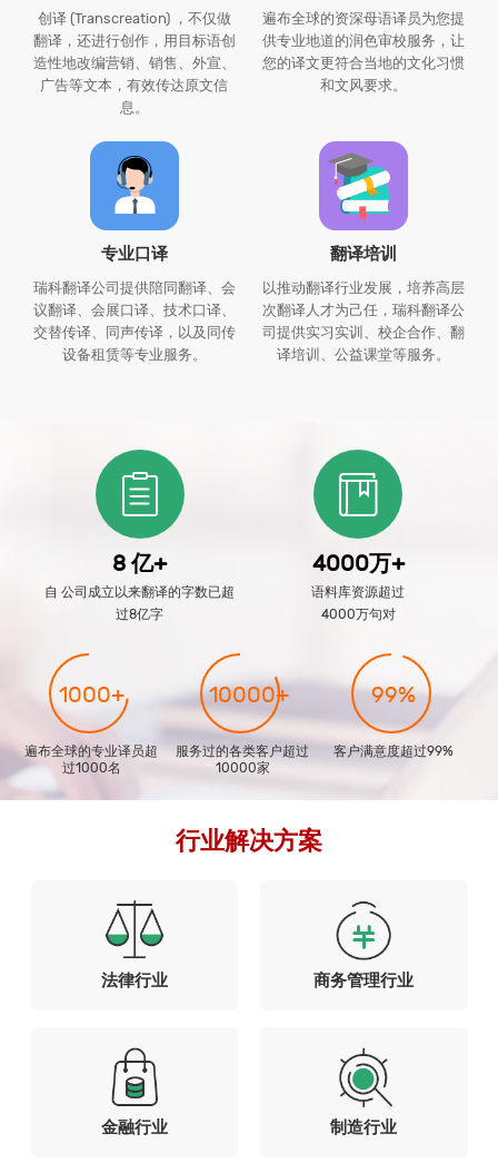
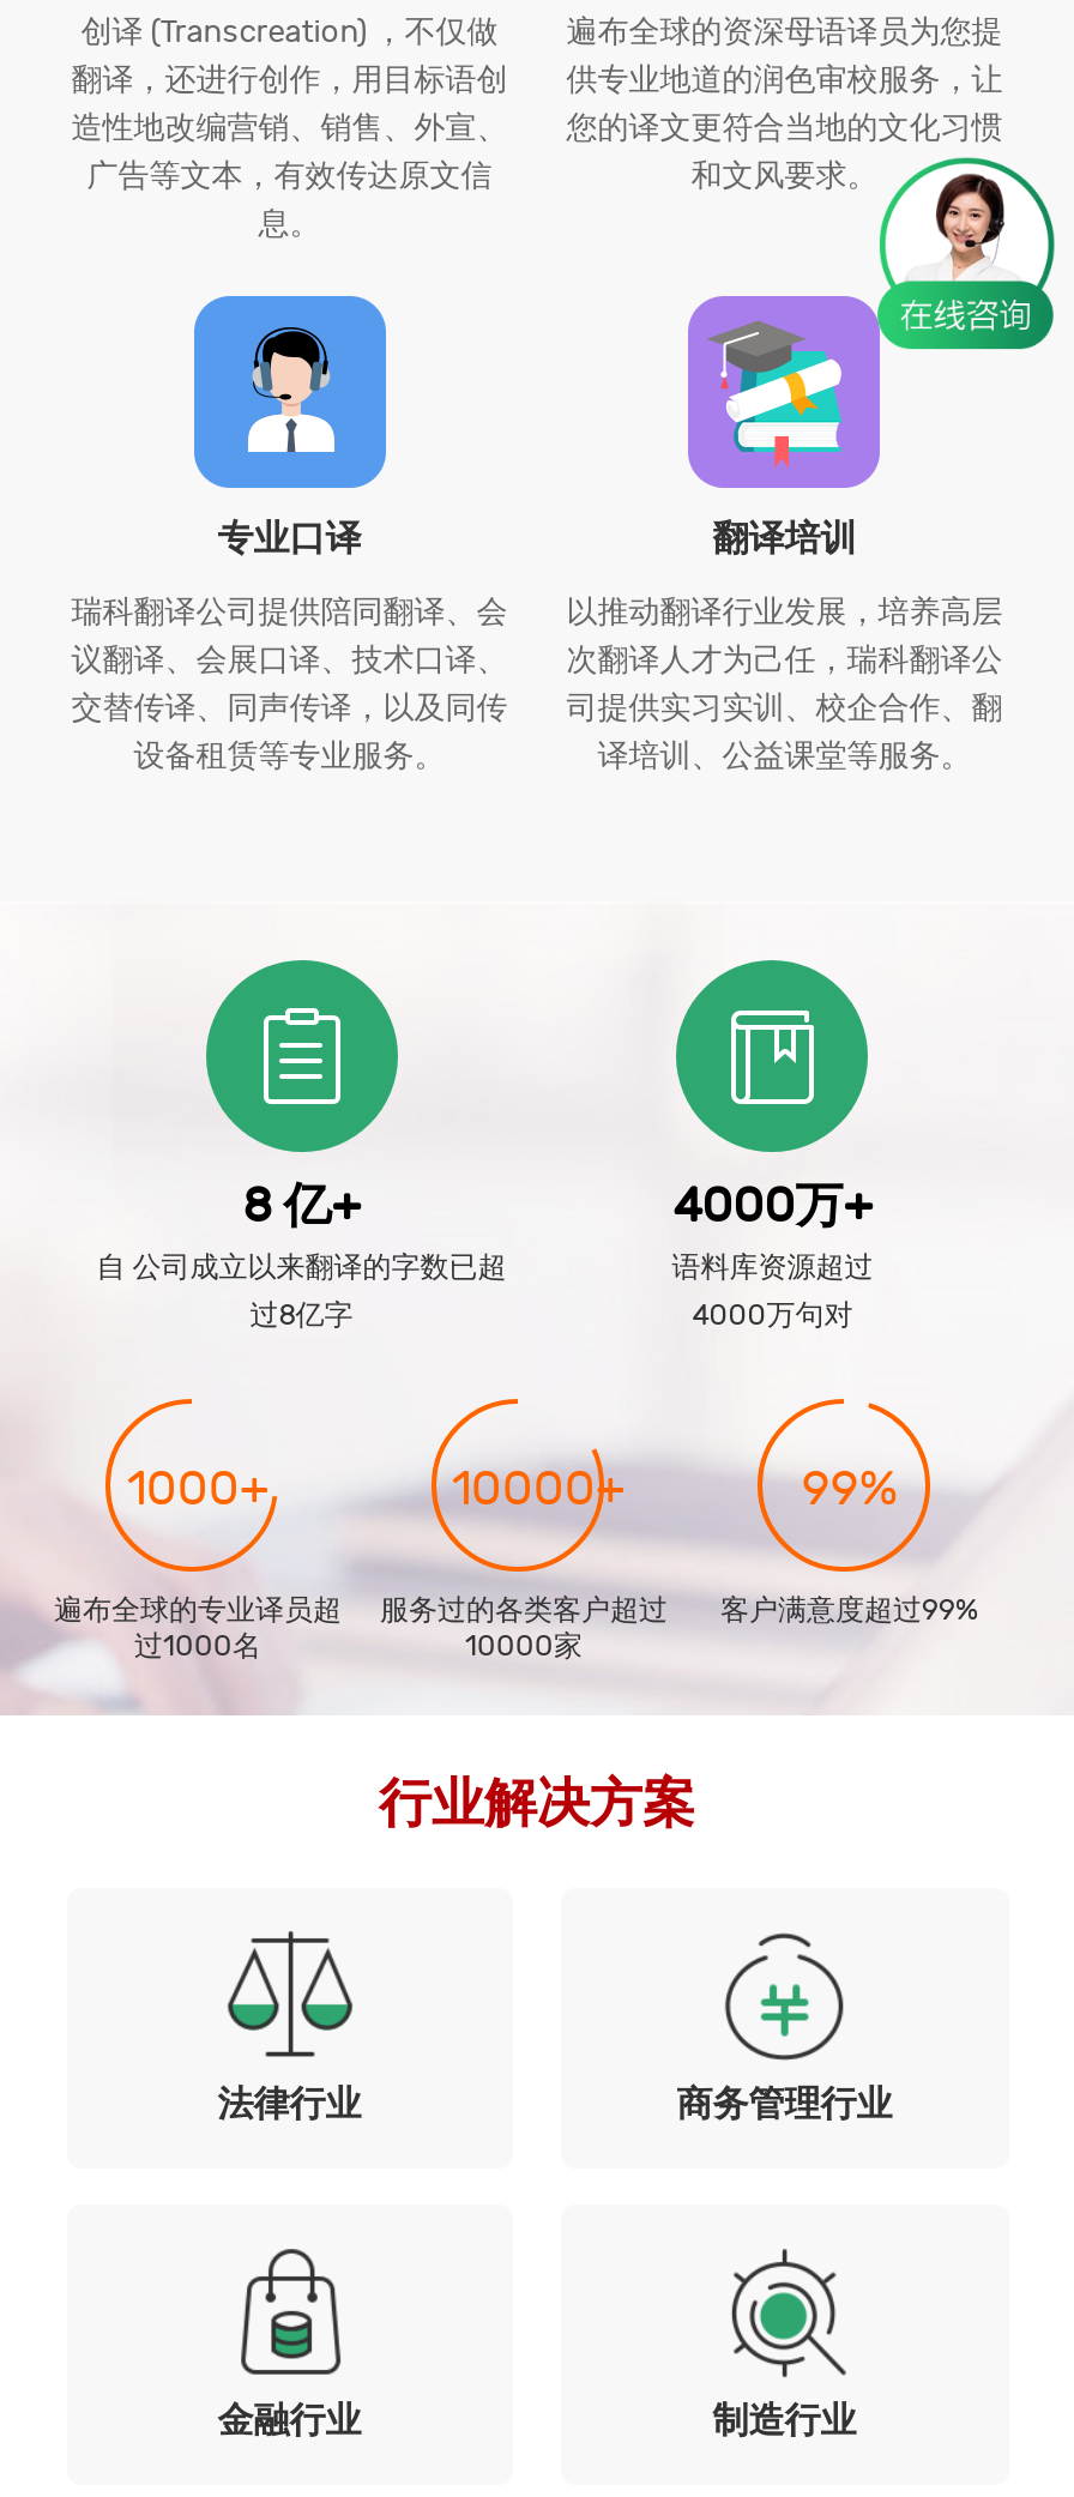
none -> [875,155,1057,351] [image]

